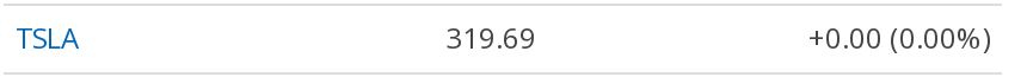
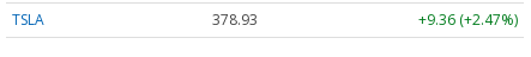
[445,17,990,58] 319.69 | +0.00 (0.00%) -> [212,10,518,30] 378.93 | +9.36 (+2.47%)

